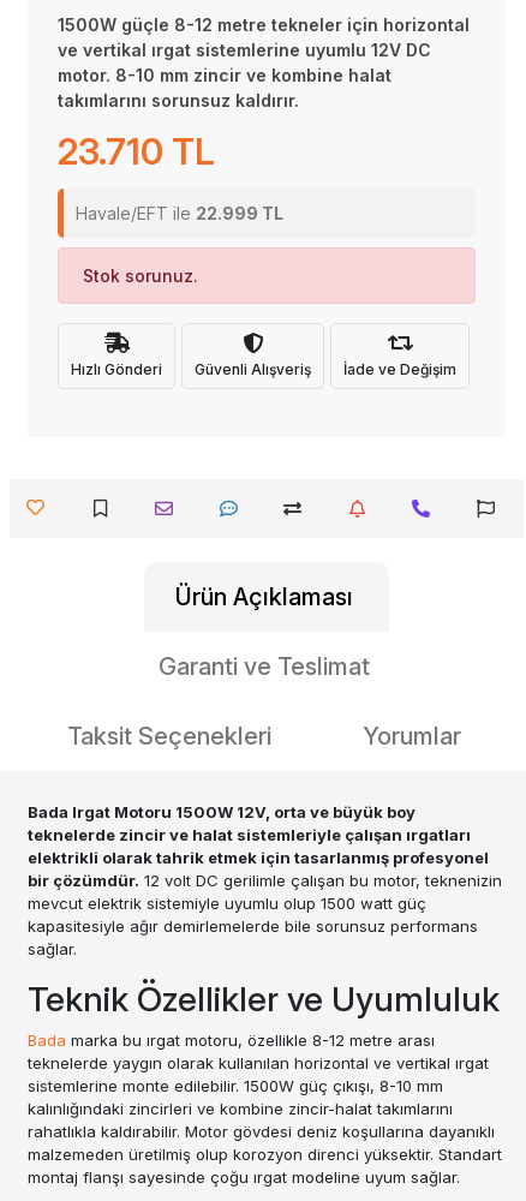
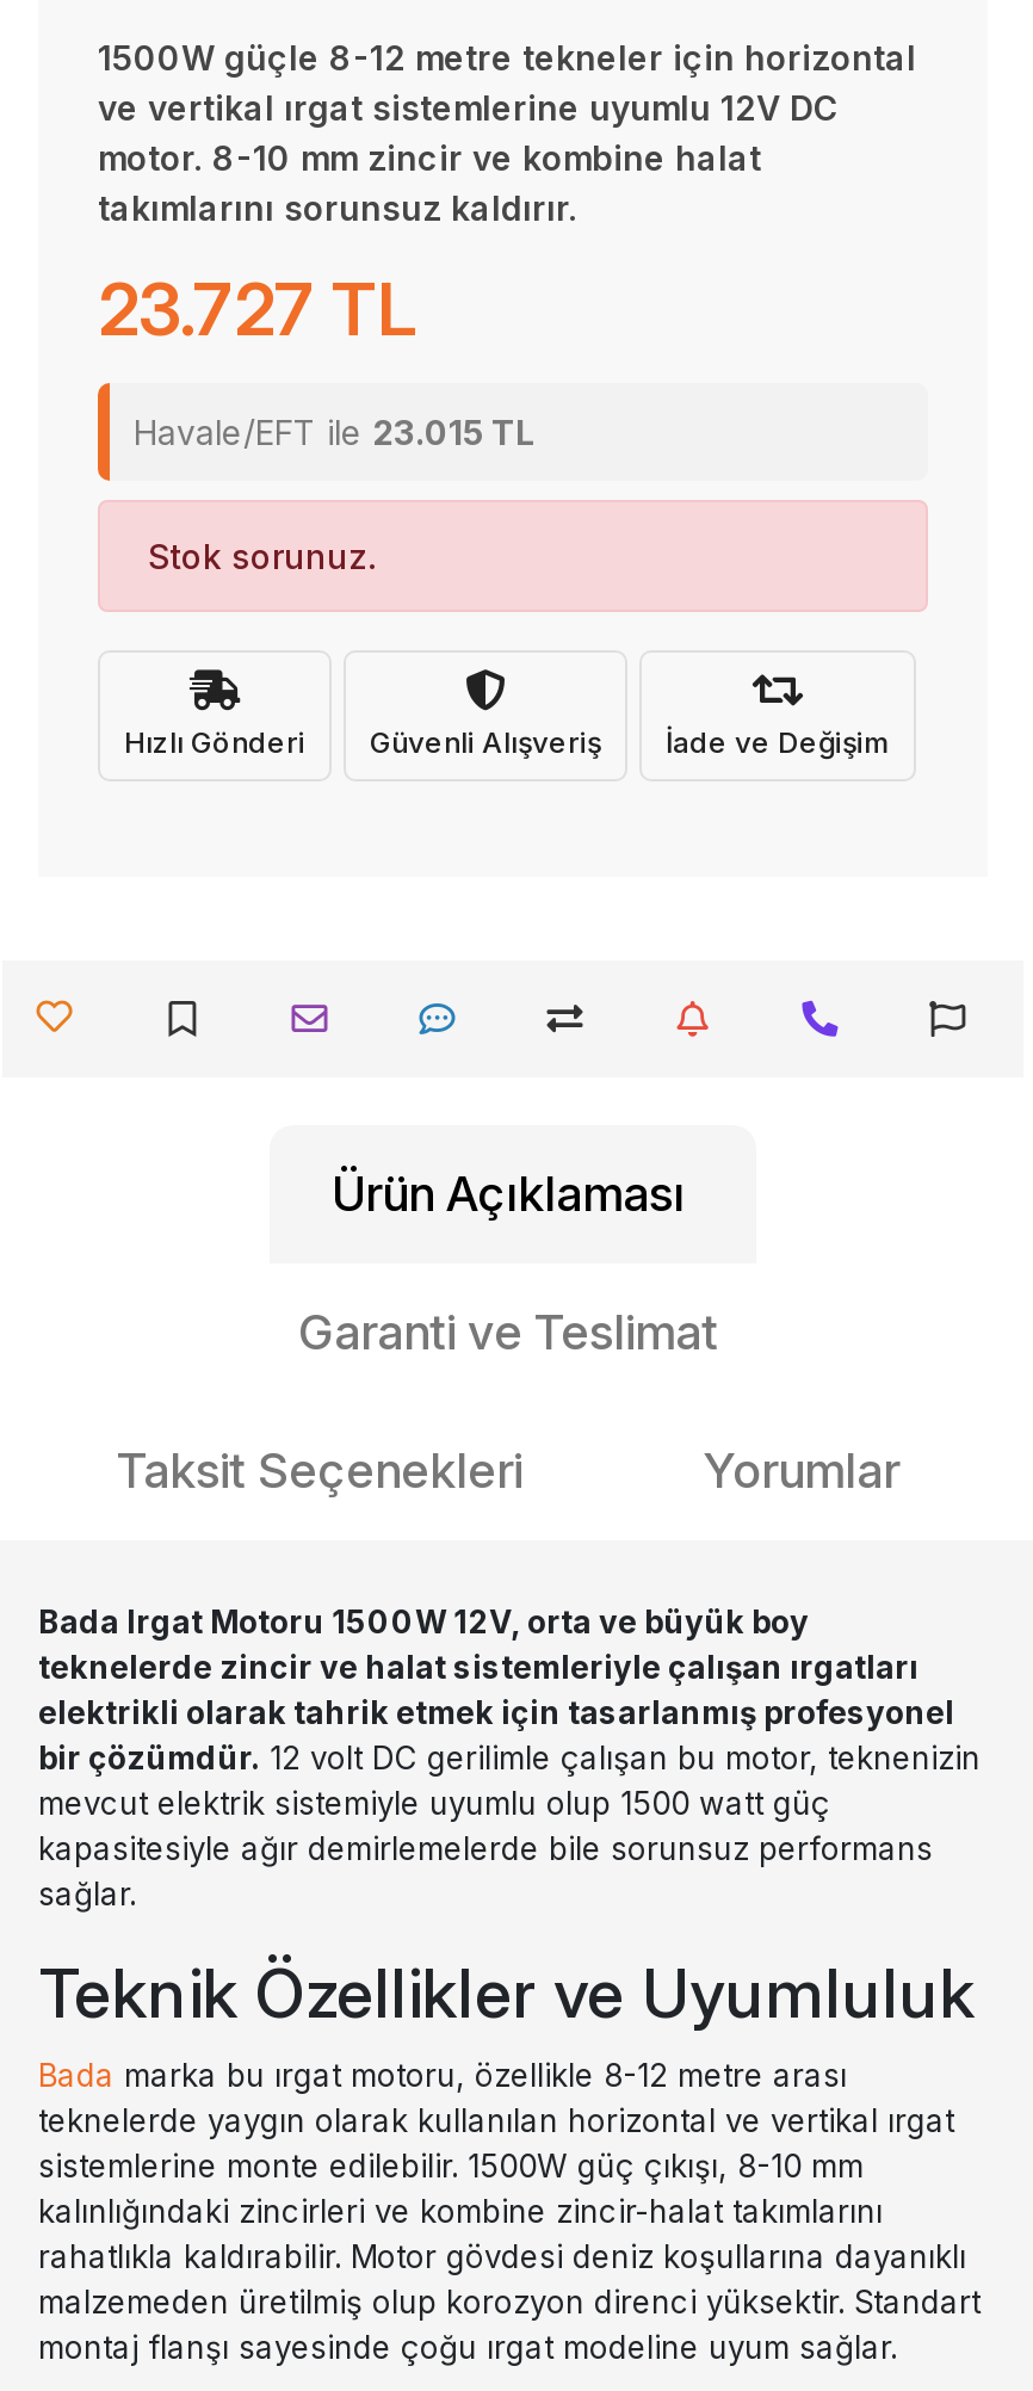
[58,130,215,173] 23.710 TL -> [98,266,417,352] 23.727 TL
[76,203,283,223] Havale/EFT ile 22.999 TL -> [134,412,534,452] Havale/EFT ile 23.015 TL

